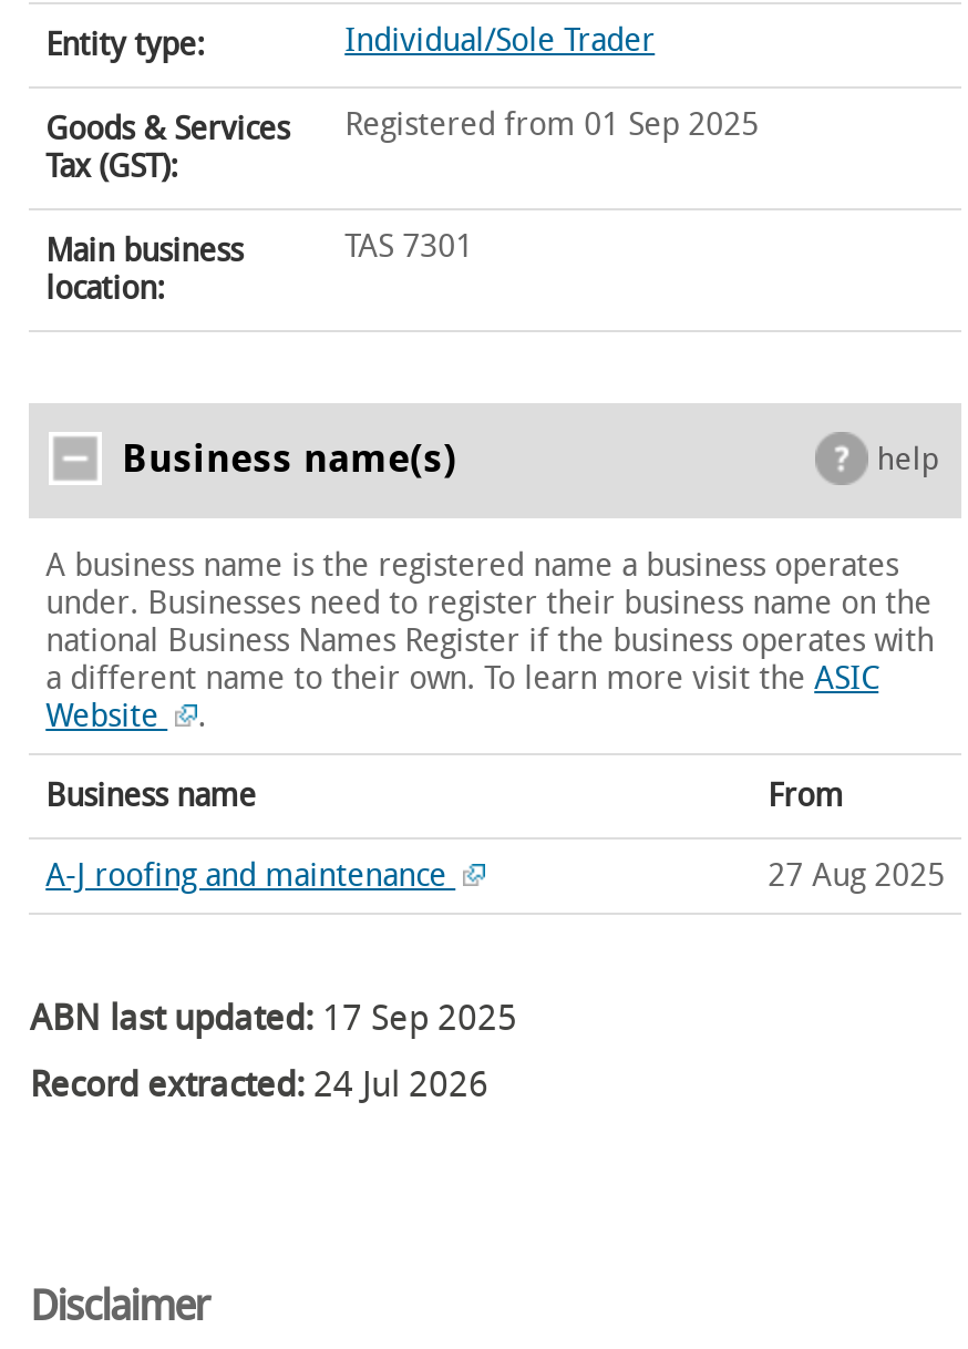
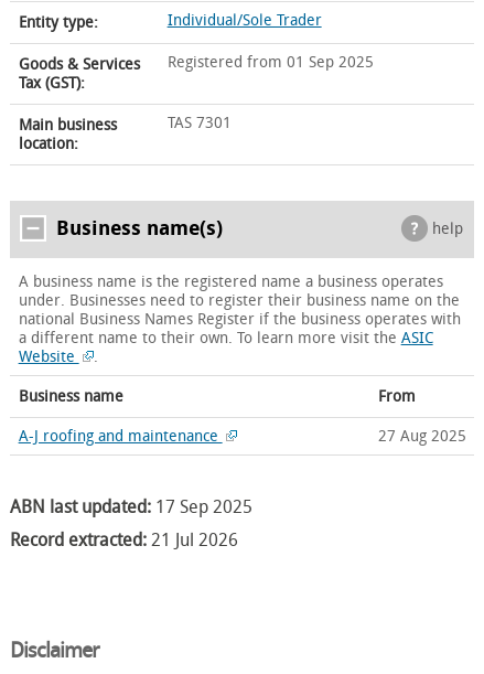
[30,1063,488,1105] Record extracted: 24 Jul 2026 -> [10,529,239,550] Record extracted: 21 Jul 2026

